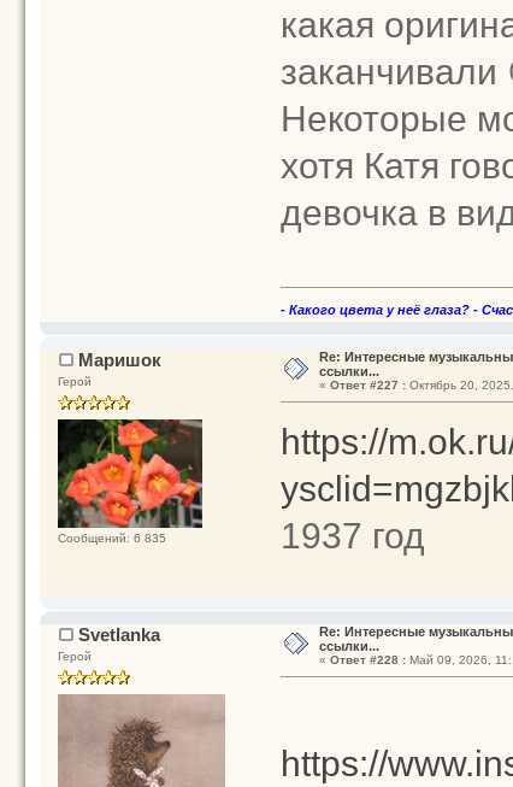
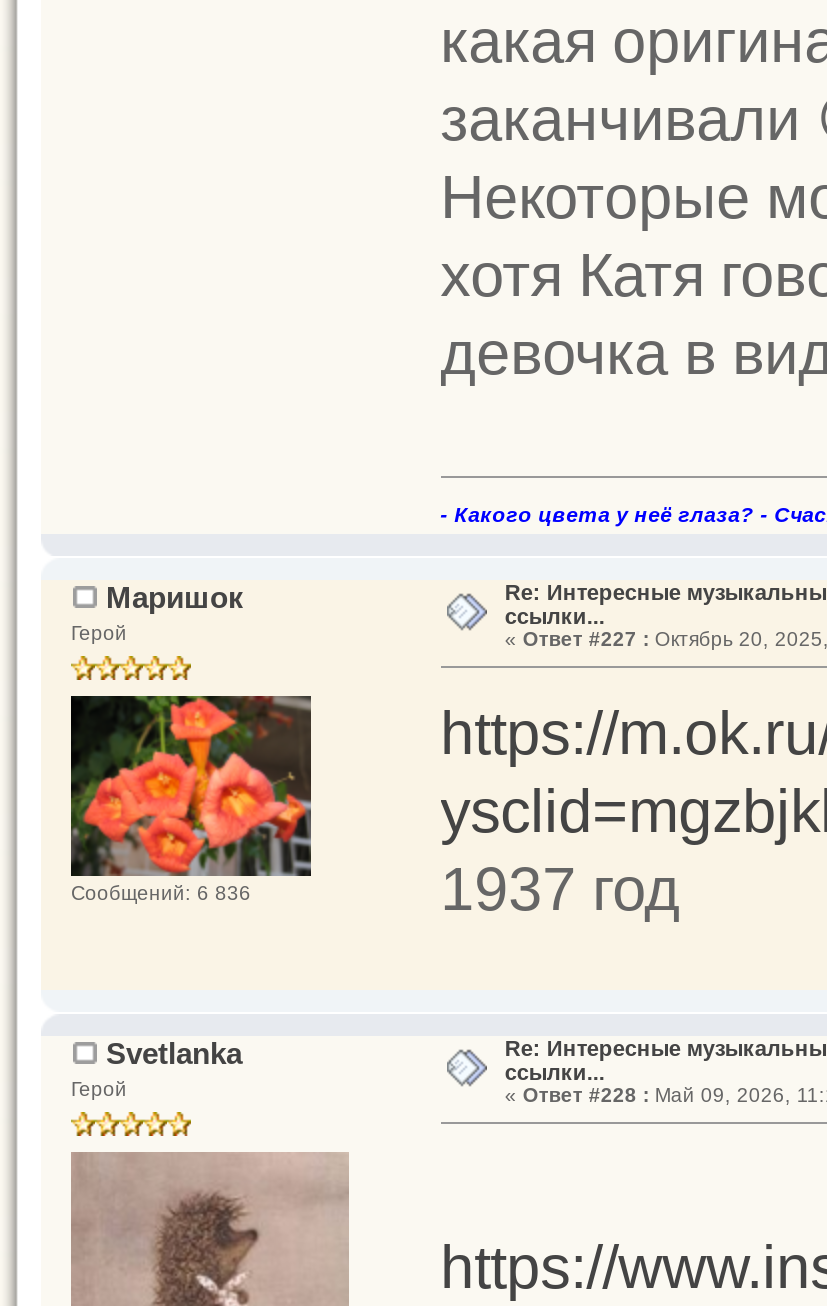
[58,531,166,544] Сообщений: 6 835 -> [71,881,251,903] Сообщений: 6 836

